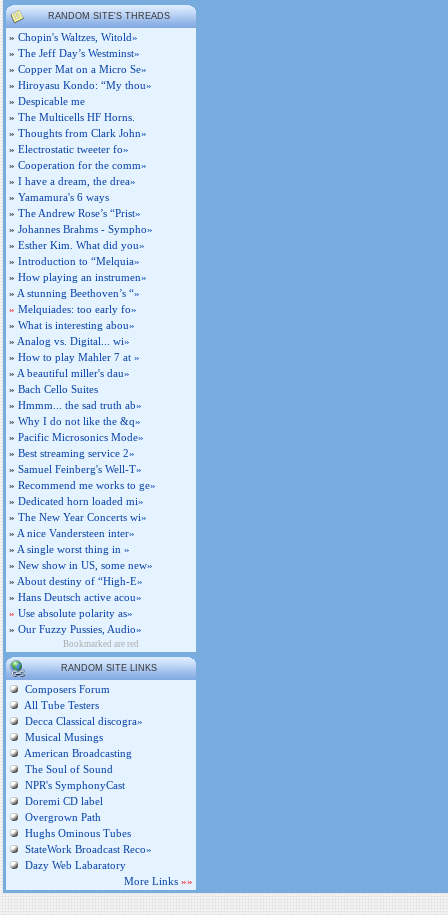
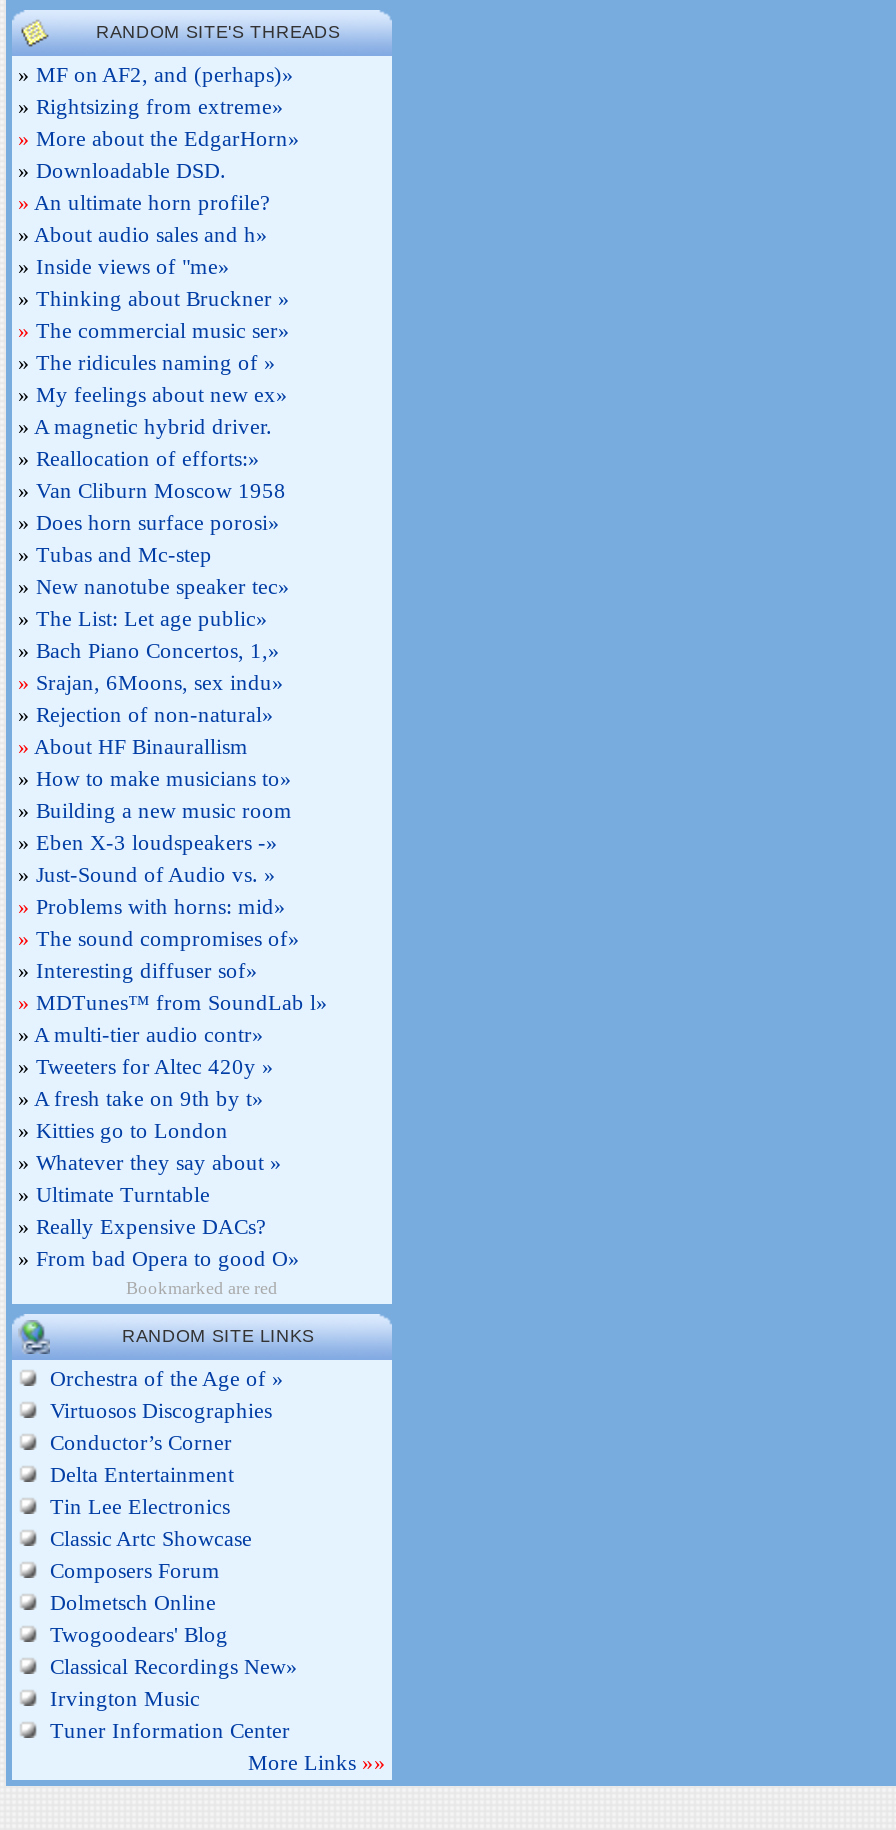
[9,31,156,635] » Chopin's Waltzes, Witold» | » The Jeff Day’s Westminst» | » Copper Mat on a Micro Se» | » Hiroyasu Kondo: “My thou» | » Despicable me | » The Multicells HF Horns. | » Thoughts from Clark John» | » Electrostatic tweeter fo» | » Cooperation for the comm» | » I have a dream, the drea» | » Yamamura's 6 ways | » The Andrew Rose’s “Prist» | » Johannes Brahms - Sympho» | » Esther Kim. What did you» | » Introduction to “Melquia» | » How playing an instrumen» | » A stunning Beethoven’s “» | » Melquiades: too early fo» | » What is interesting abou» | » Analog vs. Digital... wi» | » How to play Mahler 7 at » | » A beautiful miller's dau» | » Bach Cello Suites | » Hmmm... the sad truth ab» | » Why I do not like the &q» | » Pacific Microsonics Mode» | » Best streaming service 2» | » Samuel Feinberg's Well-T» | » Recommend me works to ge» | » Dedicated horn loaded mi» | » The New Year Concerts wi» | » A nice Vandersteen inter» | » A single worst thing in » | » New show in US, some new» | » About destiny of “High-E» | » Hans Deutsch active acou» | » Use absolute polarity as» | » Our Fuzzy Pussies, Audio» -> [18,62,328,1270] » MF on AF2, and (perhaps)» | » Rightsizing from extreme» | » More about the EdgarHorn» | » Downloadable DSD. | » An ultimate horn profile? | » About audio sales and h» | » Inside views of "me» | » Thinking about Bruckner » | » The commercial music ser» | » The ridicules naming of » | » My feelings about new ex» | » A magnetic hybrid driver. | » Reallocation of efforts:» | » Van Cliburn Moscow 1958 | » Does horn surface porosi» | » Tubas and Mc-step | » New nanotube speaker tec» | » The List: Let age public» | » Bach Piano Concertos, 1,» | » Srajan, 6Moons, sex indu» | » Rejection of non-natural» | » About HF Binaurallism | » How to make musicians to» | » Building a new music room | » Eben X-3 loudspeakers -» | » Just-Sound of Audio vs. » | » Problems with horns: mid» | » The sound compromises of» | » Interesting diffuser sof» | » MDTunes™ from SoundLab l» | » A multi-tier audio contr» | » Tweeters for Altec 420y » | » A fresh take on 9th by t» | » Kitties go to London | » Whatever they say about » | » Ultimate Turntable | » Really Expensive DACs? | » From bad Opera to good O»
none -> [44,1366,284,1550] Orchestra of the Age of » | Virtuosos Discographies | Conductor’s Corner | Delta Entertainment | Tin Lee Electronics | Classic Artc Showcase
moved [22,683,110,695] -> [44,1558,220,1582]: Composers Forum
[22,699,152,871] All Tube Testers | Decca Classical discogra» | Musical Musings | American Broadcasting | The Soul of Sound | NPR's SymphonyCast | Doremi CD label | Overgrown Path | Hughs Ominous Tubes | StateWork Broadcast Reco» | Dazy Web Labaratory -> [44,1590,298,1742] Dolmetsch Online | Twogoodears' Blog | Classical Recordings New» | Irvington Music | Tuner Information Center

